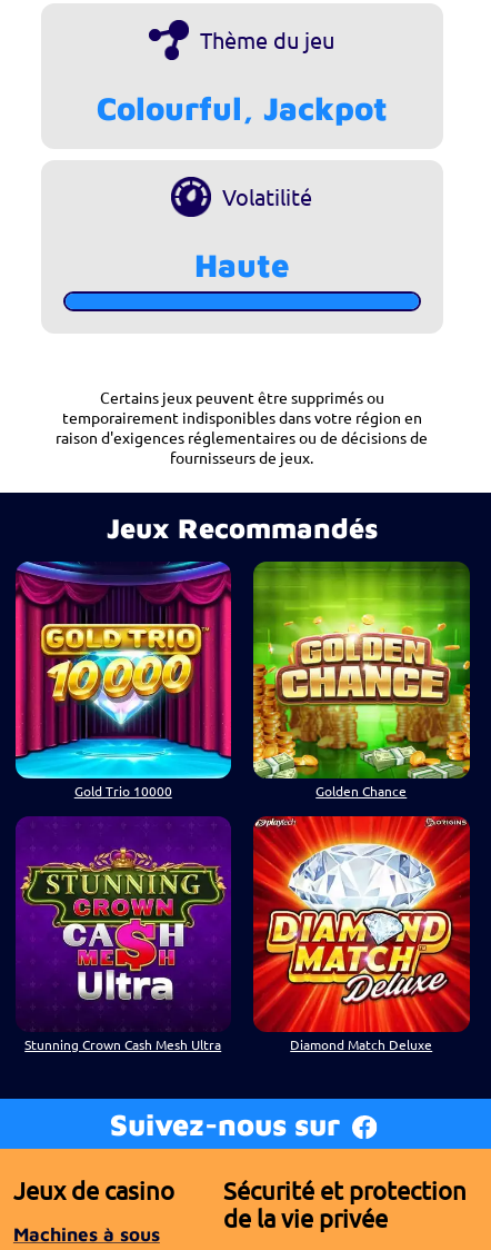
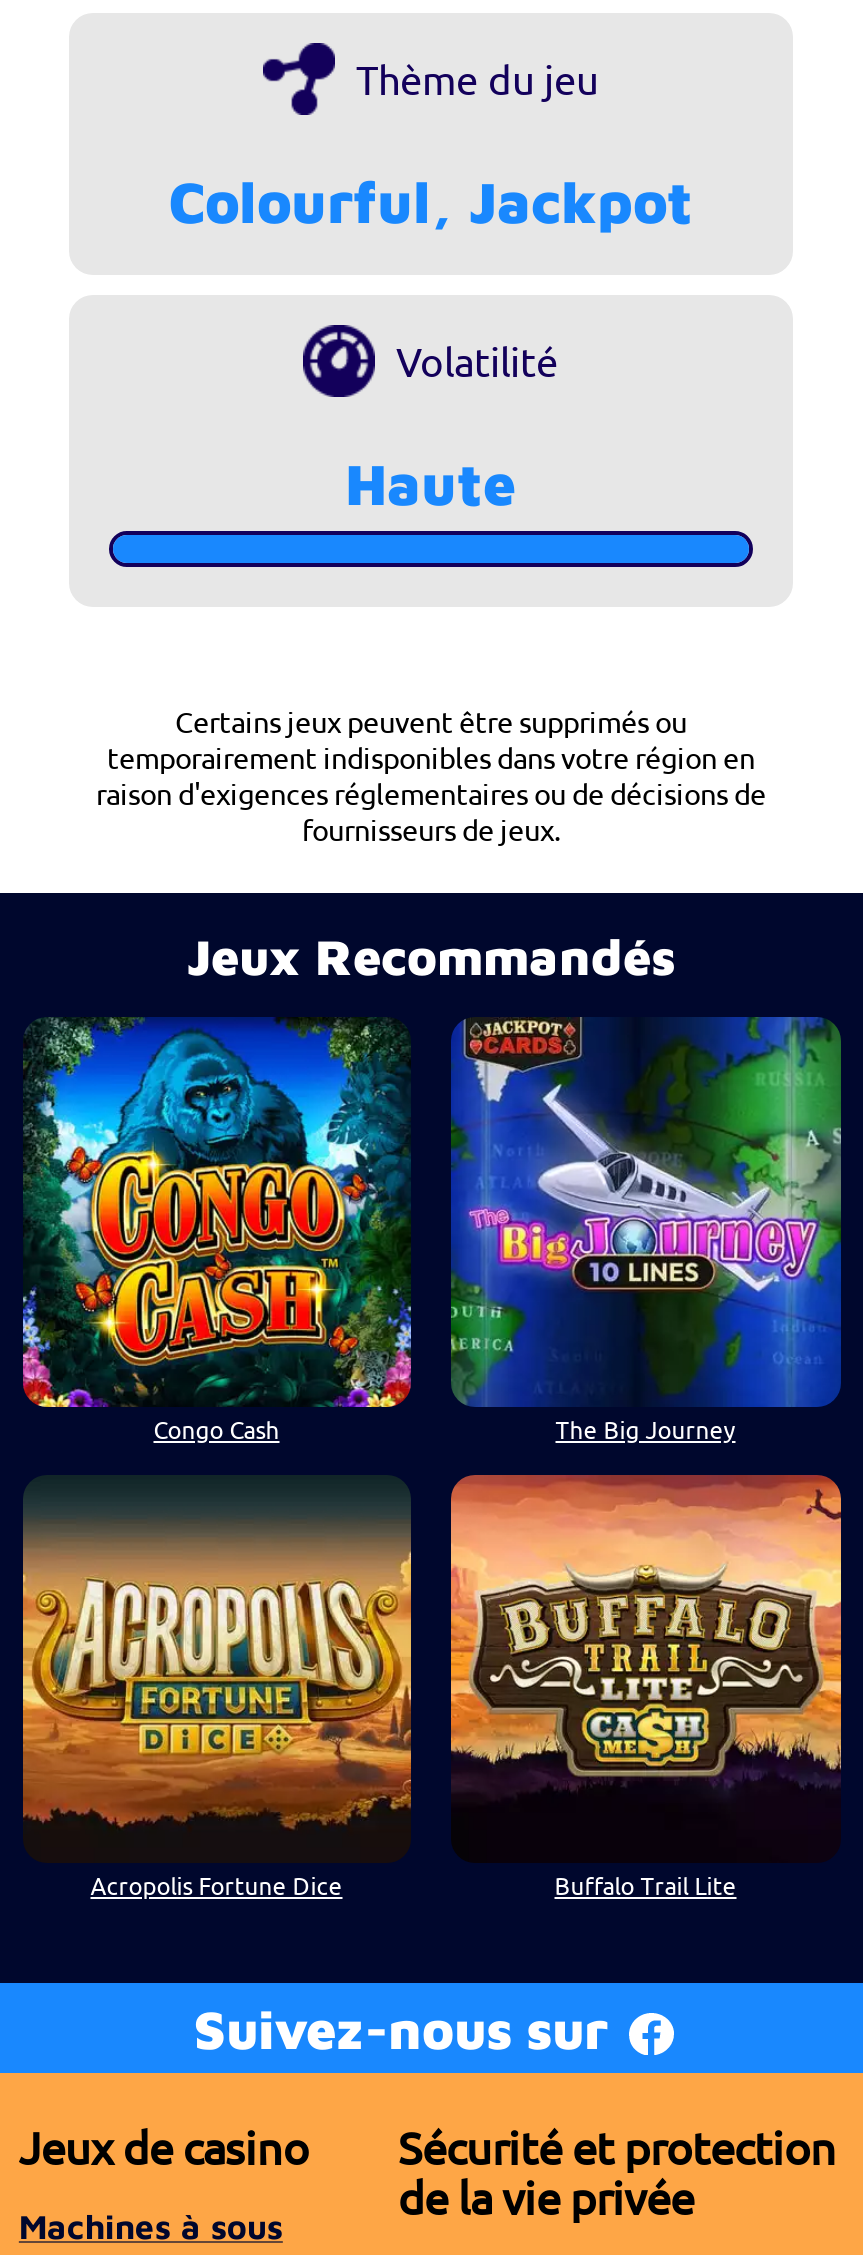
[14,560,407,800] [image] | Gold Trio 10000 | Golden Chance -> [21,1017,735,1445] [image] | Congo Cash | The Big Journey
[252,560,471,780] [image] -> [449,1015,843,1409] [image]
[16,816,432,1054] [image] | Stunning Crown Cash Mesh Ultra | Diamond Match Deluxe -> [21,1477,737,1902] [image] | Acropolis Fortune Dice | Buffalo Trail Lite
[252,816,471,1033] [image] -> [449,1475,843,1863] [image]

